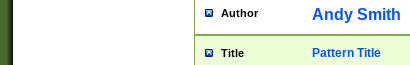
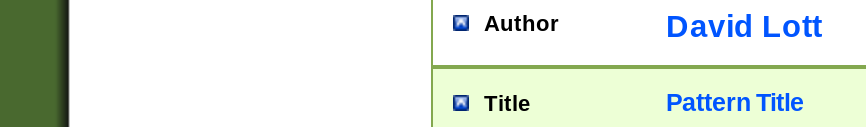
[311,6,400,23] Andy Smith -> [666,9,822,43] David Lott

